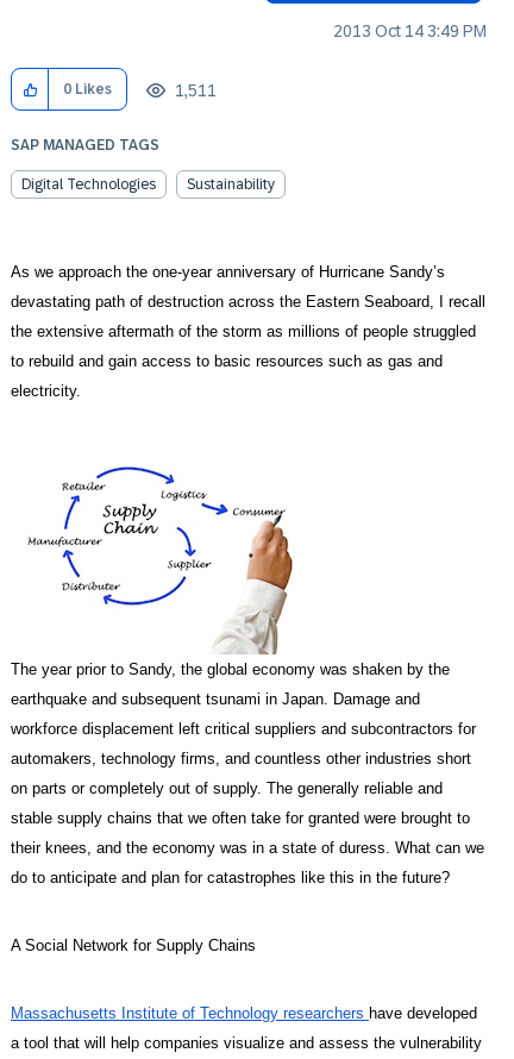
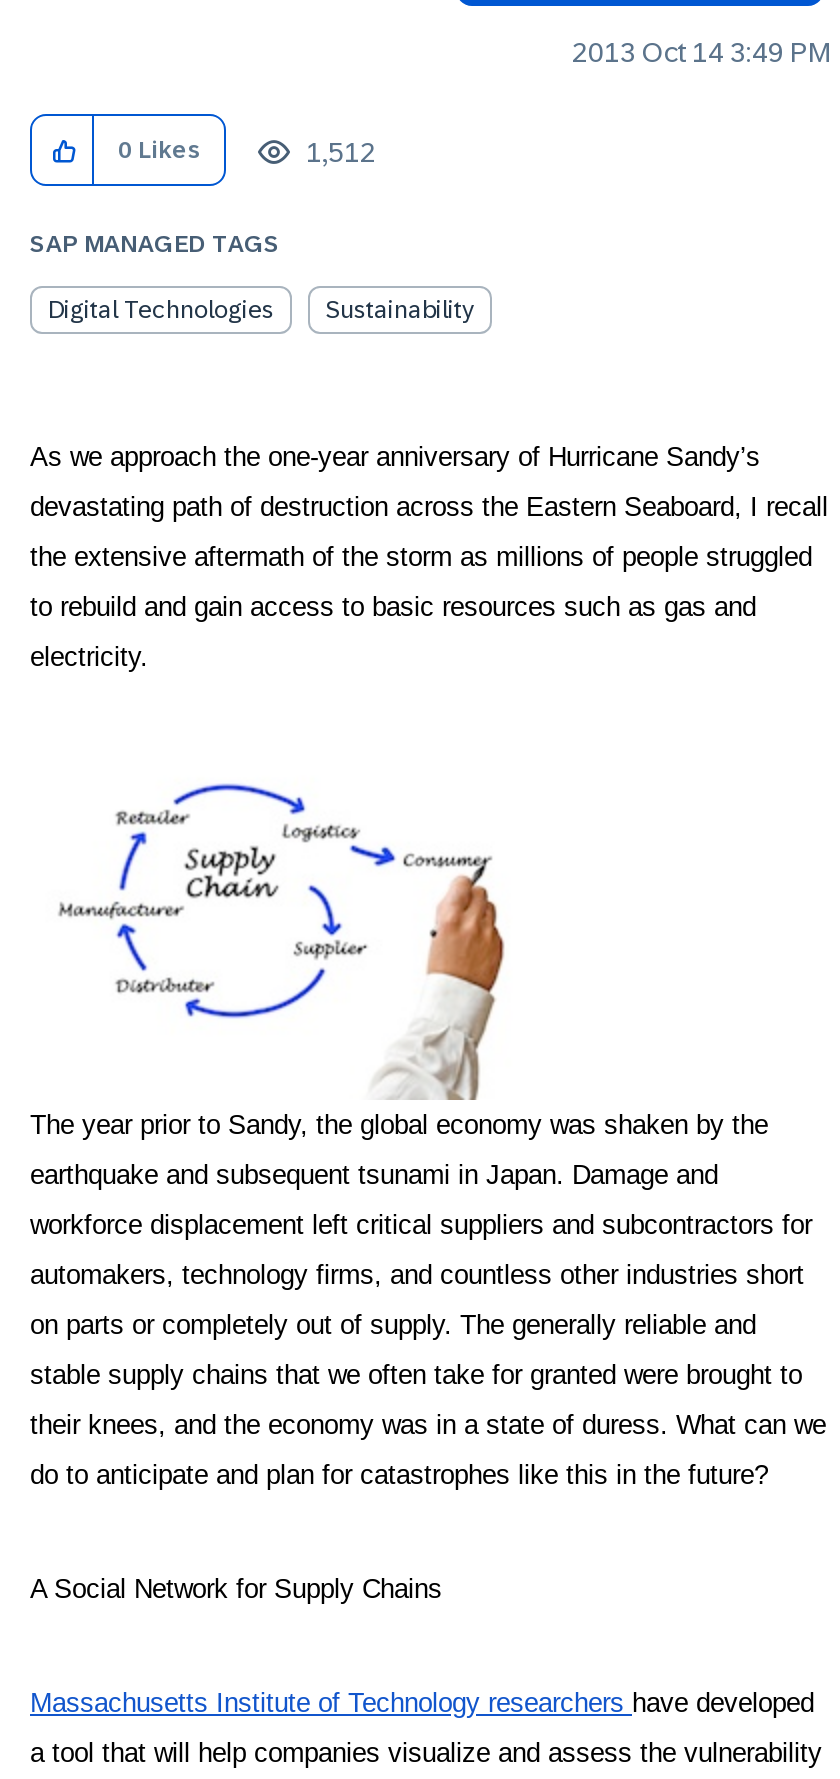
[175,81,217,100] 1,511 -> [306,136,376,168] 1,512

